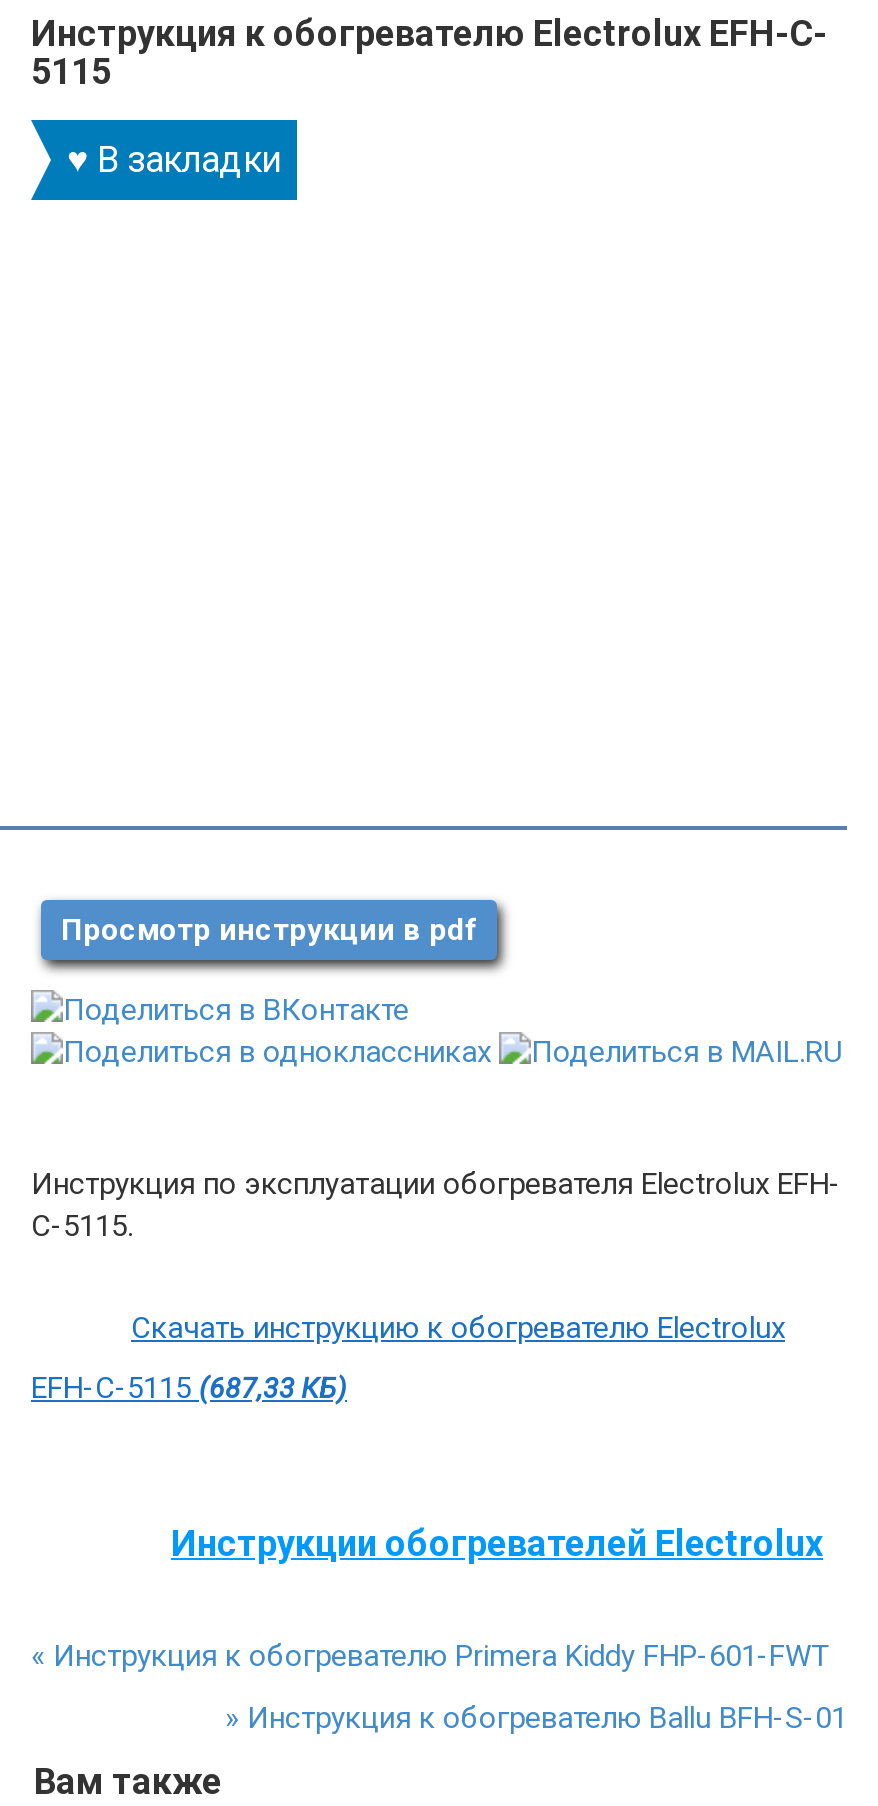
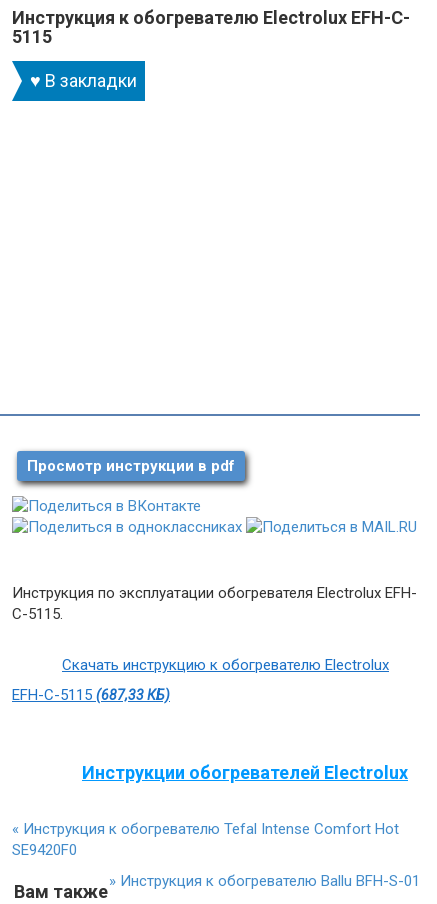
[31,1638,829,1674] «Инструкция к обогревателю Primera Kiddy FHP-601-FWT -> [12,820,399,859] «Инструкция к обогревателю Tefal Intense Comfort Hot | SE9420F0
moved [225,1700,847,1736] -> [109,872,420,890]: » Инструкция к обогревателю Ballu BFH-S-01

